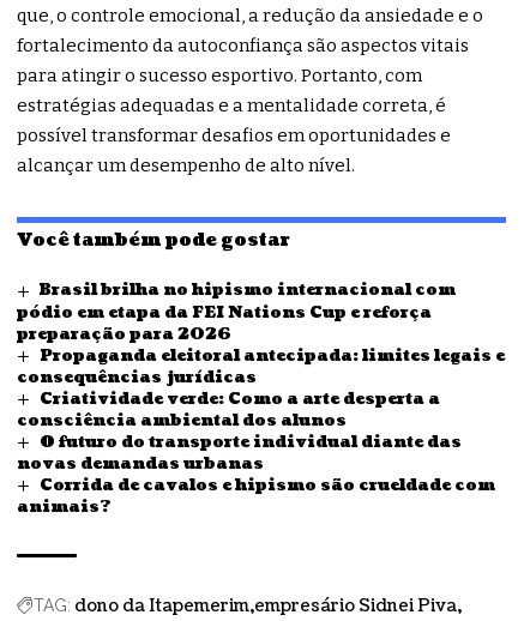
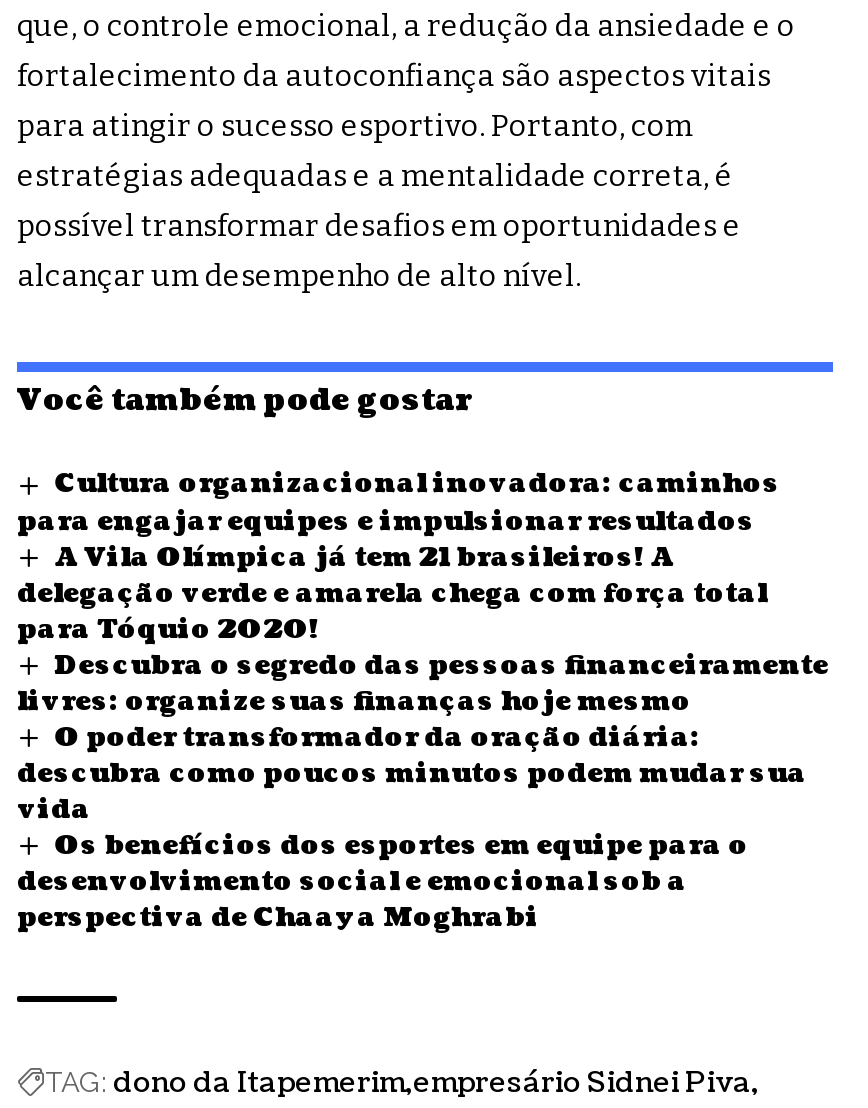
[17,280,504,518] Brasil brilha no hipismo internacional com | pódio em etapa da FEI Nations Cup e reforça | preparação para 2026 | Propaganda eleitoral antecipada: limites legais e | consequências jurídicas | Criatividade verde: Como a arte desperta a | consciência ambiental dos alunos | O futuro do transporte individual diante das | novas demandas urbanas | Corrida de cavalos e hipismo são crueldade com | animais? -> [17,467,828,936] Cultura organizacional inovadora: caminhos | para engajar equipes e impulsionar resultados | A Vila Olímpica já tem 21 brasileiros! A | delegação verde e amarela chega com força total | para Tóquio 2020! | Descubra o segredo das pessoas financeiramente | livres: organize suas finanças hoje mesmo | O poder transformador da oração diária: | descubra como poucos minutos podem mudar sua | vida | Os benefícios dos esportes em equipe para o | desenvolvimento social e emocional sob a | perspectiva de Chaaya Moghrabi

